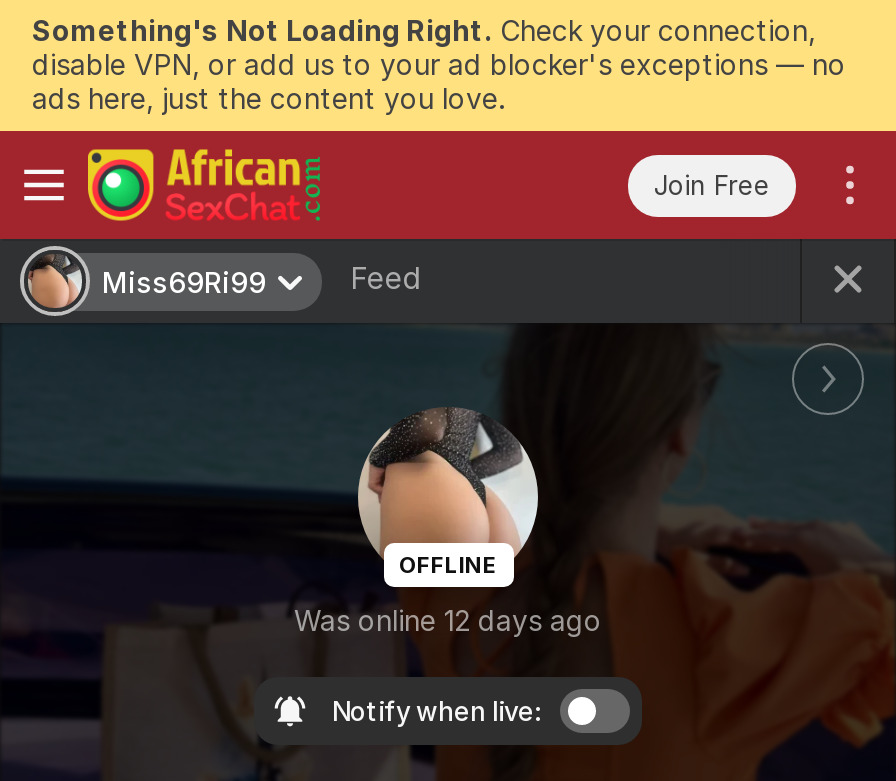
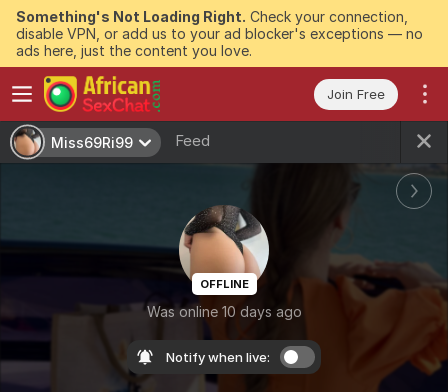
[294,602,602,636] Was online 12 days ago -> [146,302,301,319] Was online 10 days ago

